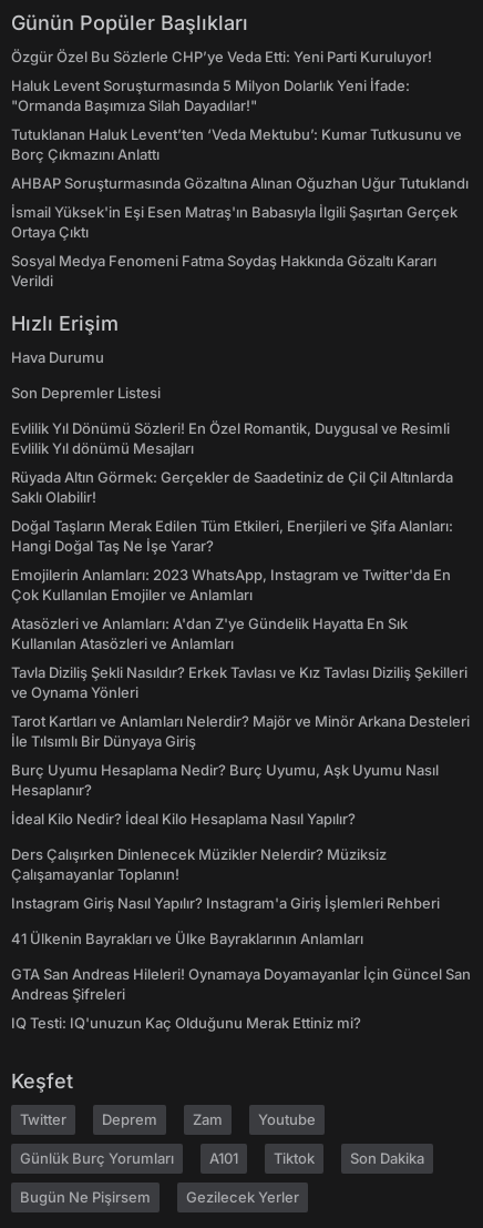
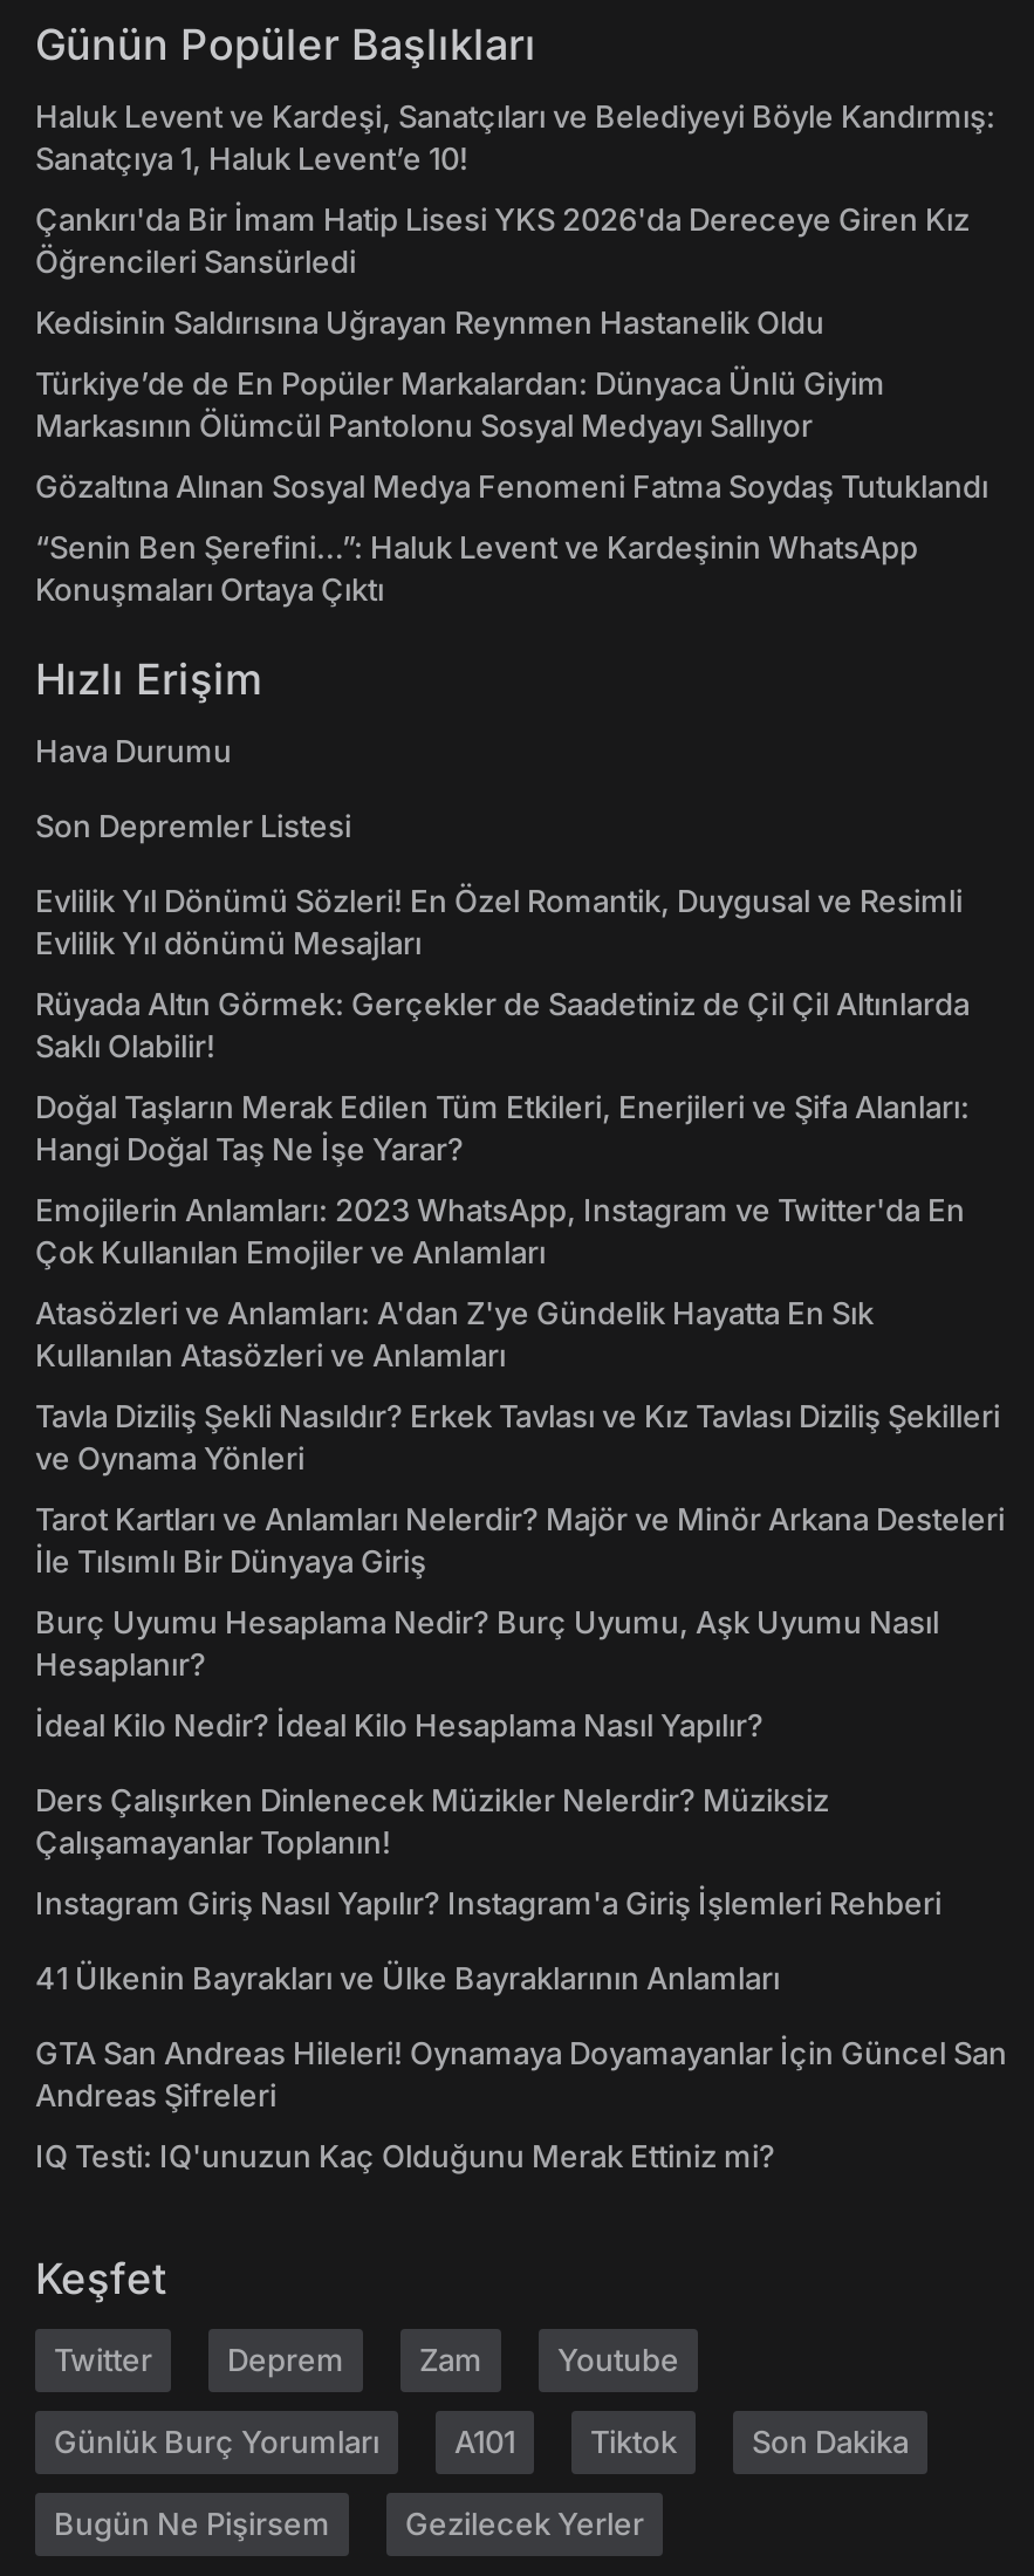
[11,48,432,65] Özgür Özel Bu Sözlerle CHP’ye Veda Etti: Yeni Parti Kuruluyor! -> [35,97,995,177] Haluk Levent ve Kardeşi, Sanatçıları ve Belediyeyi Böyle Kandırmış: | Sanatçıya 1, Haluk Levent’e 10!
[11,77,410,114] Haluk Levent Soruşturmasında 5 Milyon Dolarlık Yeni İfade: | "Ormanda Başımıza Silah Dayadılar!" -> [35,200,970,280] Çankırı'da Bir İmam Hatip Lisesi YKS 2026'da Dereceye Giren Kız | Öğrencileri Sansürledi
[11,125,462,163] Tutuklanan Haluk Levent’ten ‘Veda Mektubu’: Kumar Tutkusunu ve | Borç Çıkmazını Anlattı -> [35,303,824,341] Kedisinin Saldırısına Uğrayan Reynmen Hastanelik Oldu
[11,174,469,192] AHBAP Soruşturmasında Gözaltına Alınan Oğuzhan Uğur Tutuklandı -> [35,364,885,444] Türkiye’de de En Popüler Markalardan: Dünyaca Ünlü Giyim | Markasının Ölümcül Pantolonu Sosyal Medyayı Sallıyor
[11,203,458,241] İsmail Yüksek'in Eşi Esen Matraş'ın Babasıyla İlgili Şaşırtan Gerçek | Ortaya Çıktı -> [35,467,988,505] Gözaltına Alınan Sosyal Medya Fenomeni Fatma Soydaş Tutuklandı
[11,252,436,290] Sosyal Medya Fenomeni Fatma Soydaş Hakkında Gözaltı Kararı | Verildi -> [35,528,918,608] “Senin Ben Şerefini…”: Haluk Levent ve Kardeşinin WhatsApp | Konuşmaları Ortaya Çıktı

